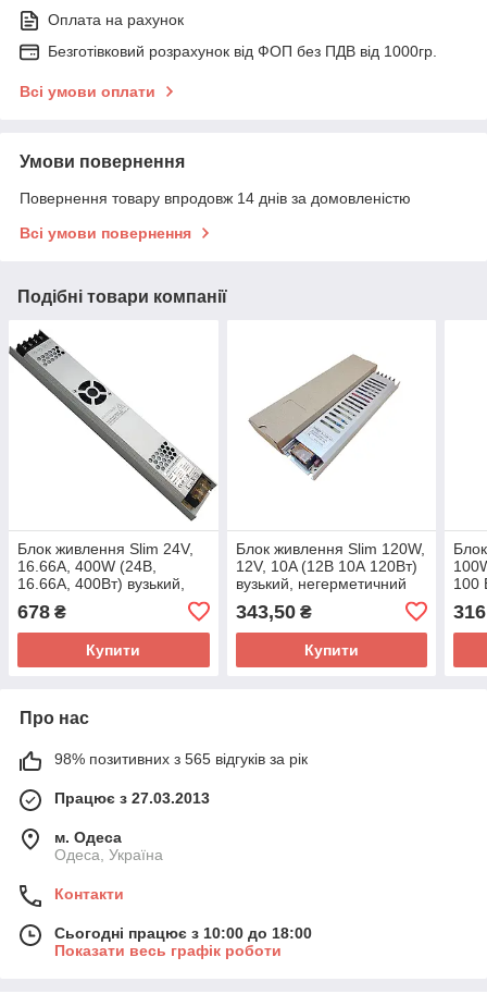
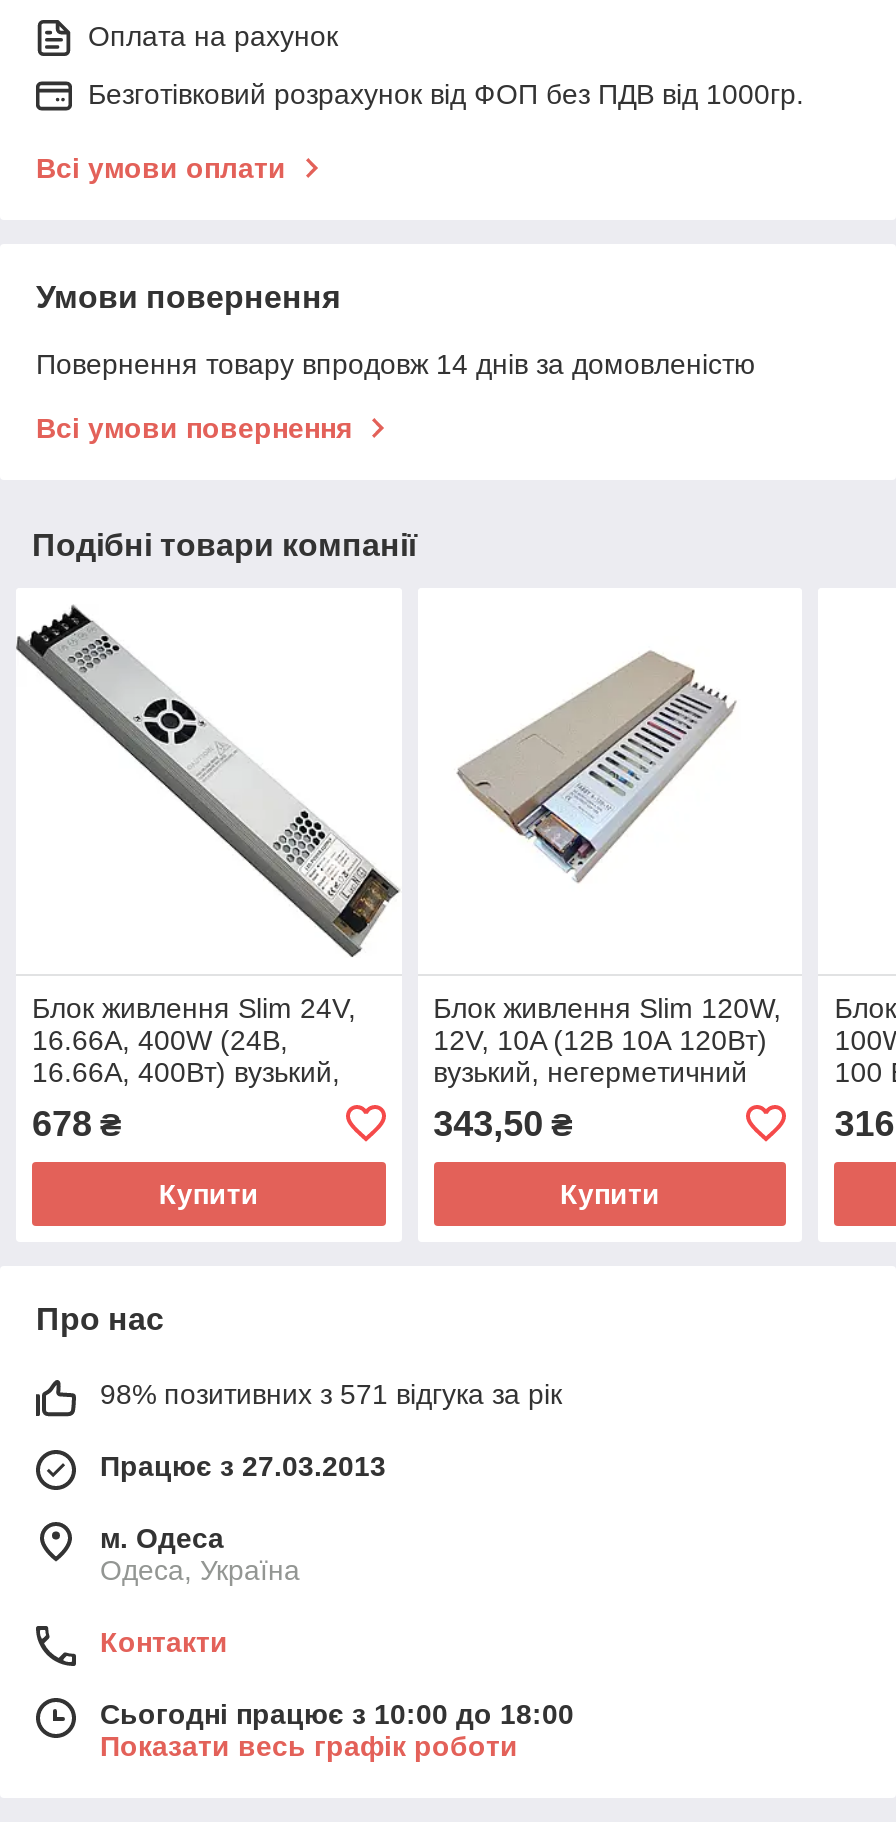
[54,750,308,767] 98% позитивних з 565 відгуків за рік -> [100,1378,562,1410] 98% позитивних з 571 відгука за рік

